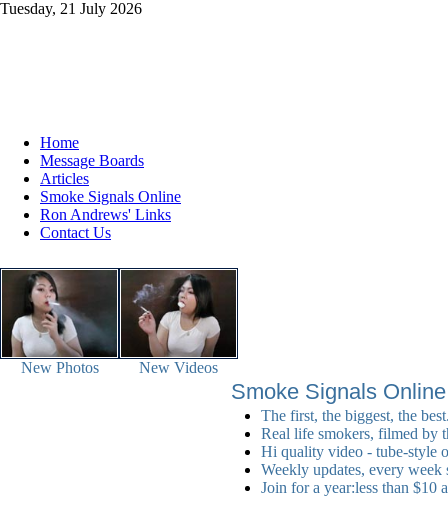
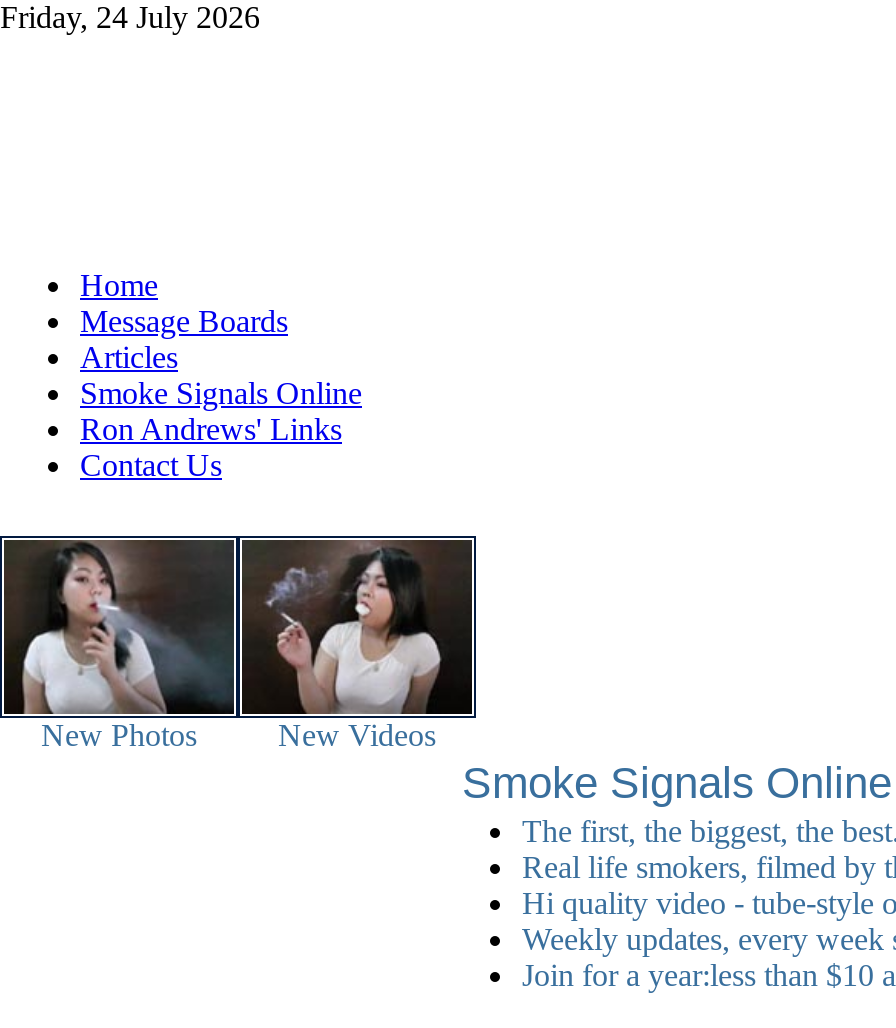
[0,0,142,17] Tuesday, 21 July 2026 -> [0,0,260,34] Friday, 24 July 2026

